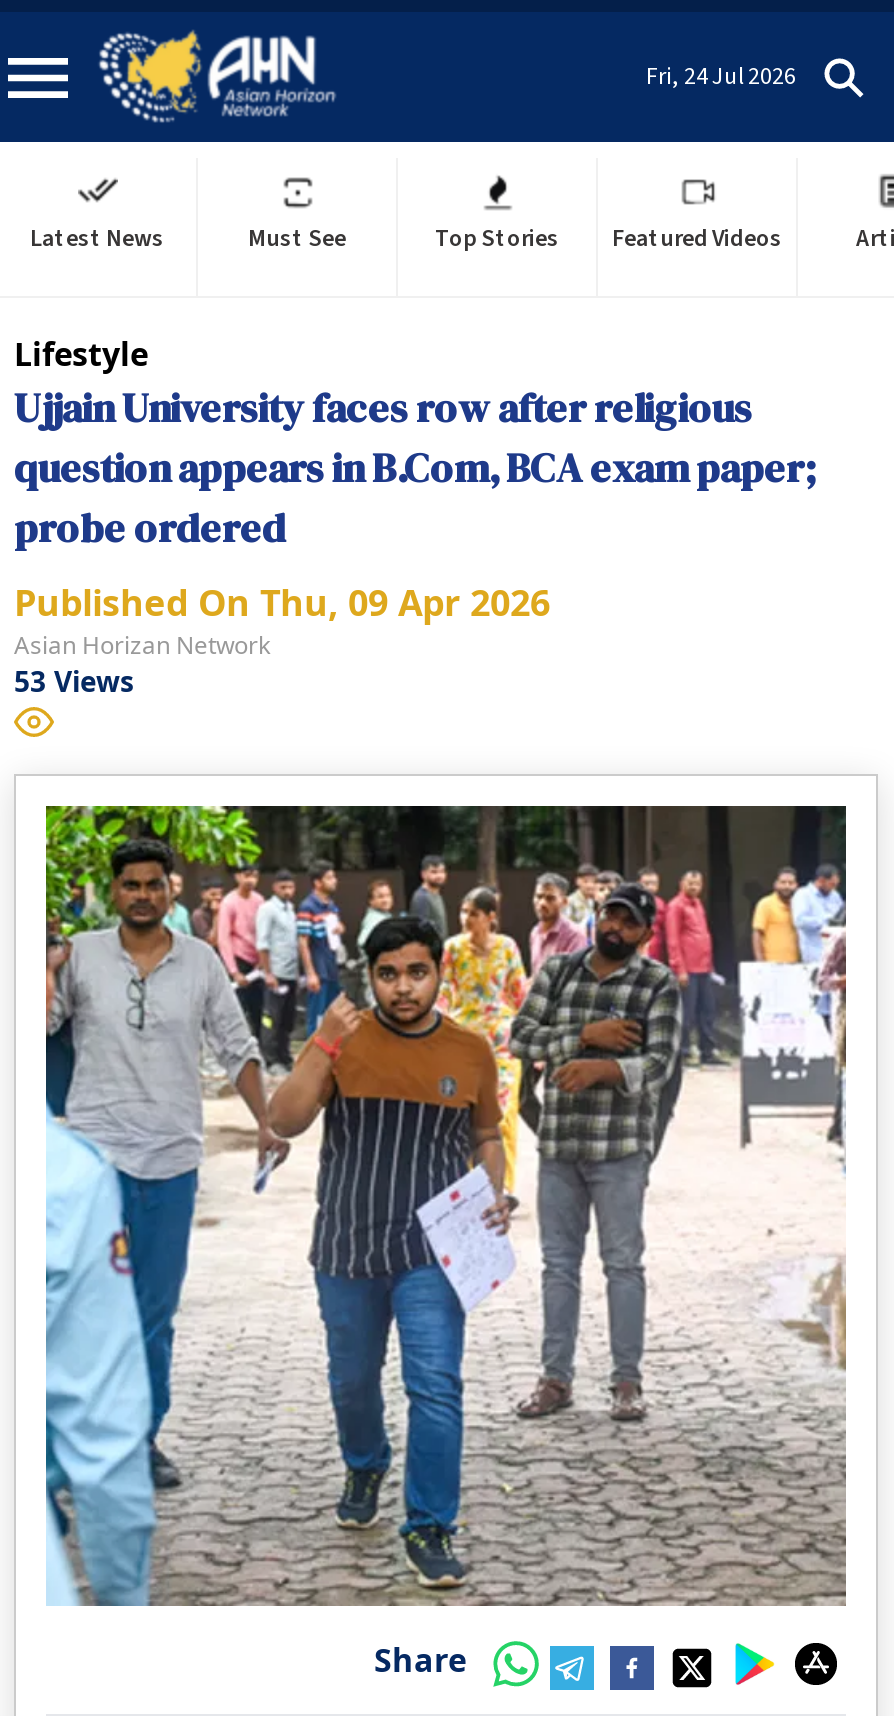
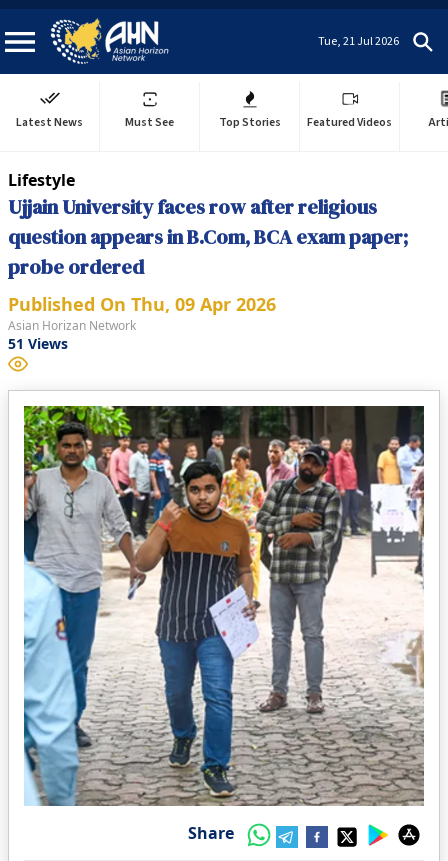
[646,59,796,93] Fri, 24 Jul 2026 -> [318,32,399,49] Tue, 21 Jul 2026
[14,662,134,700] 53 Views -> [8,334,68,353] 51 Views

